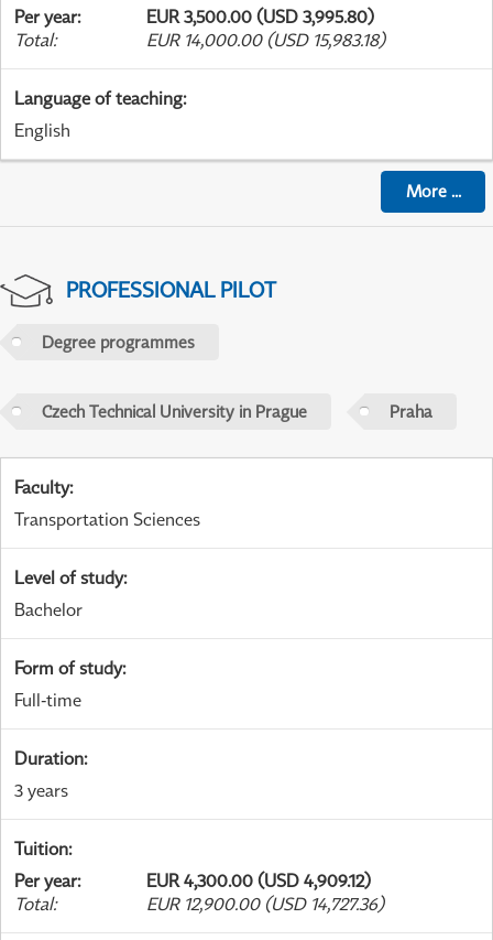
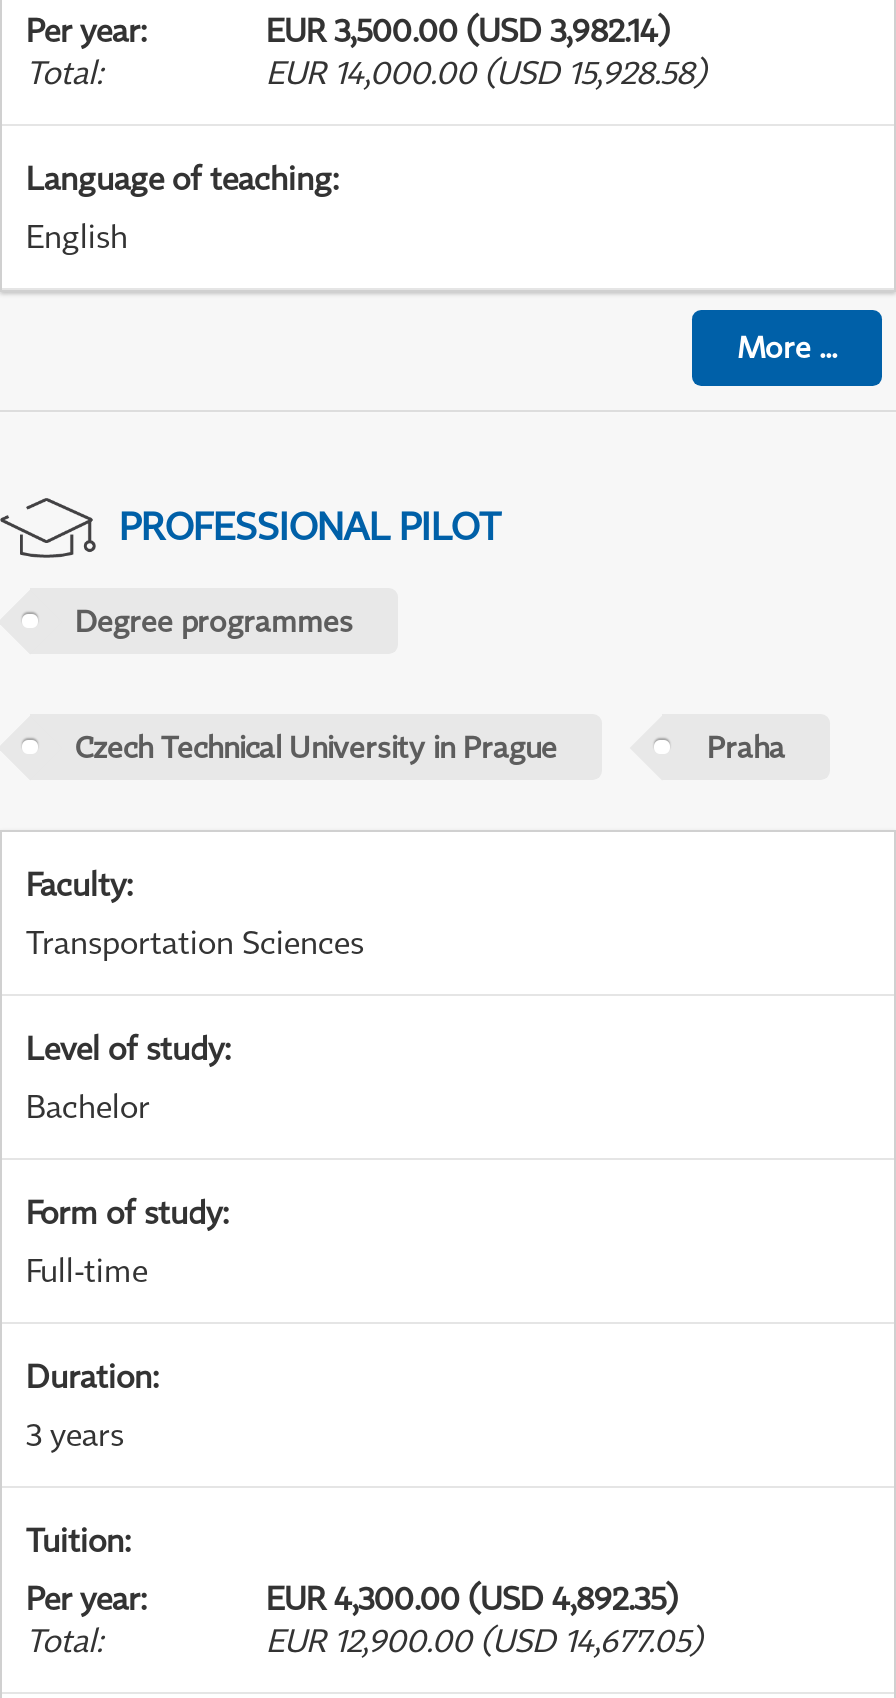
[146,5,374,27] EUR 3,500.00 (USD 3,995.80) -> [266,9,670,49] EUR 3,500.00 (USD 3,982.14)
[146,28,385,50] EUR 14,000.00 (USD 15,983.18) -> [266,51,706,91] EUR 14,000.00 (USD 15,928.58)
[146,869,371,891] EUR 4,300.00 (USD 4,909.12) -> [266,1577,678,1617] EUR 4,300.00 (USD 4,892.35)
[146,892,384,914] EUR 12,900.00 (USD 14,727.36) -> [266,1619,702,1659] EUR 12,900.00 (USD 14,677.05)

